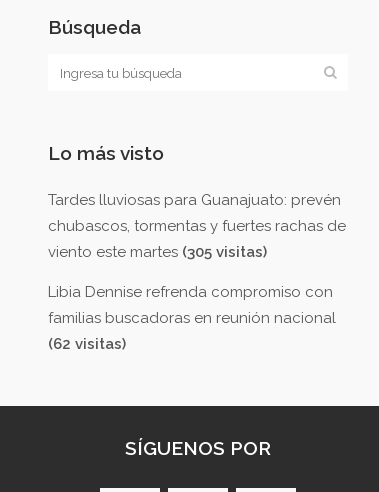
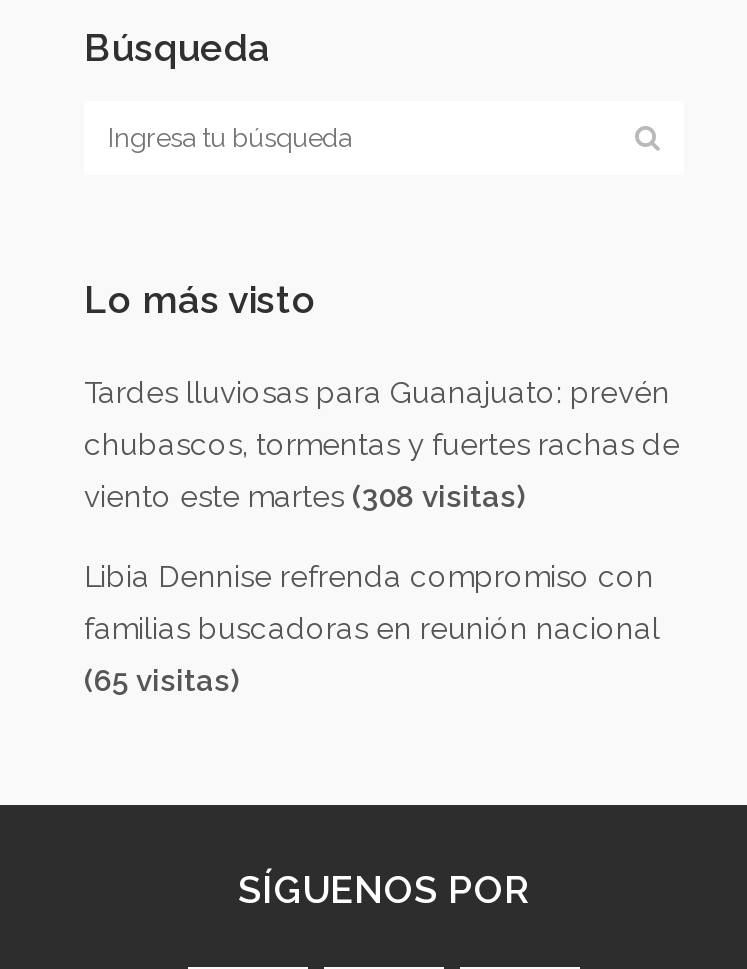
[48,243,267,261] viento este martes (305 visitas) -> [84,479,524,515] viento este martes (308 visitas)
[48,335,126,353] (62 visitas) -> [84,663,238,699] (65 visitas)

